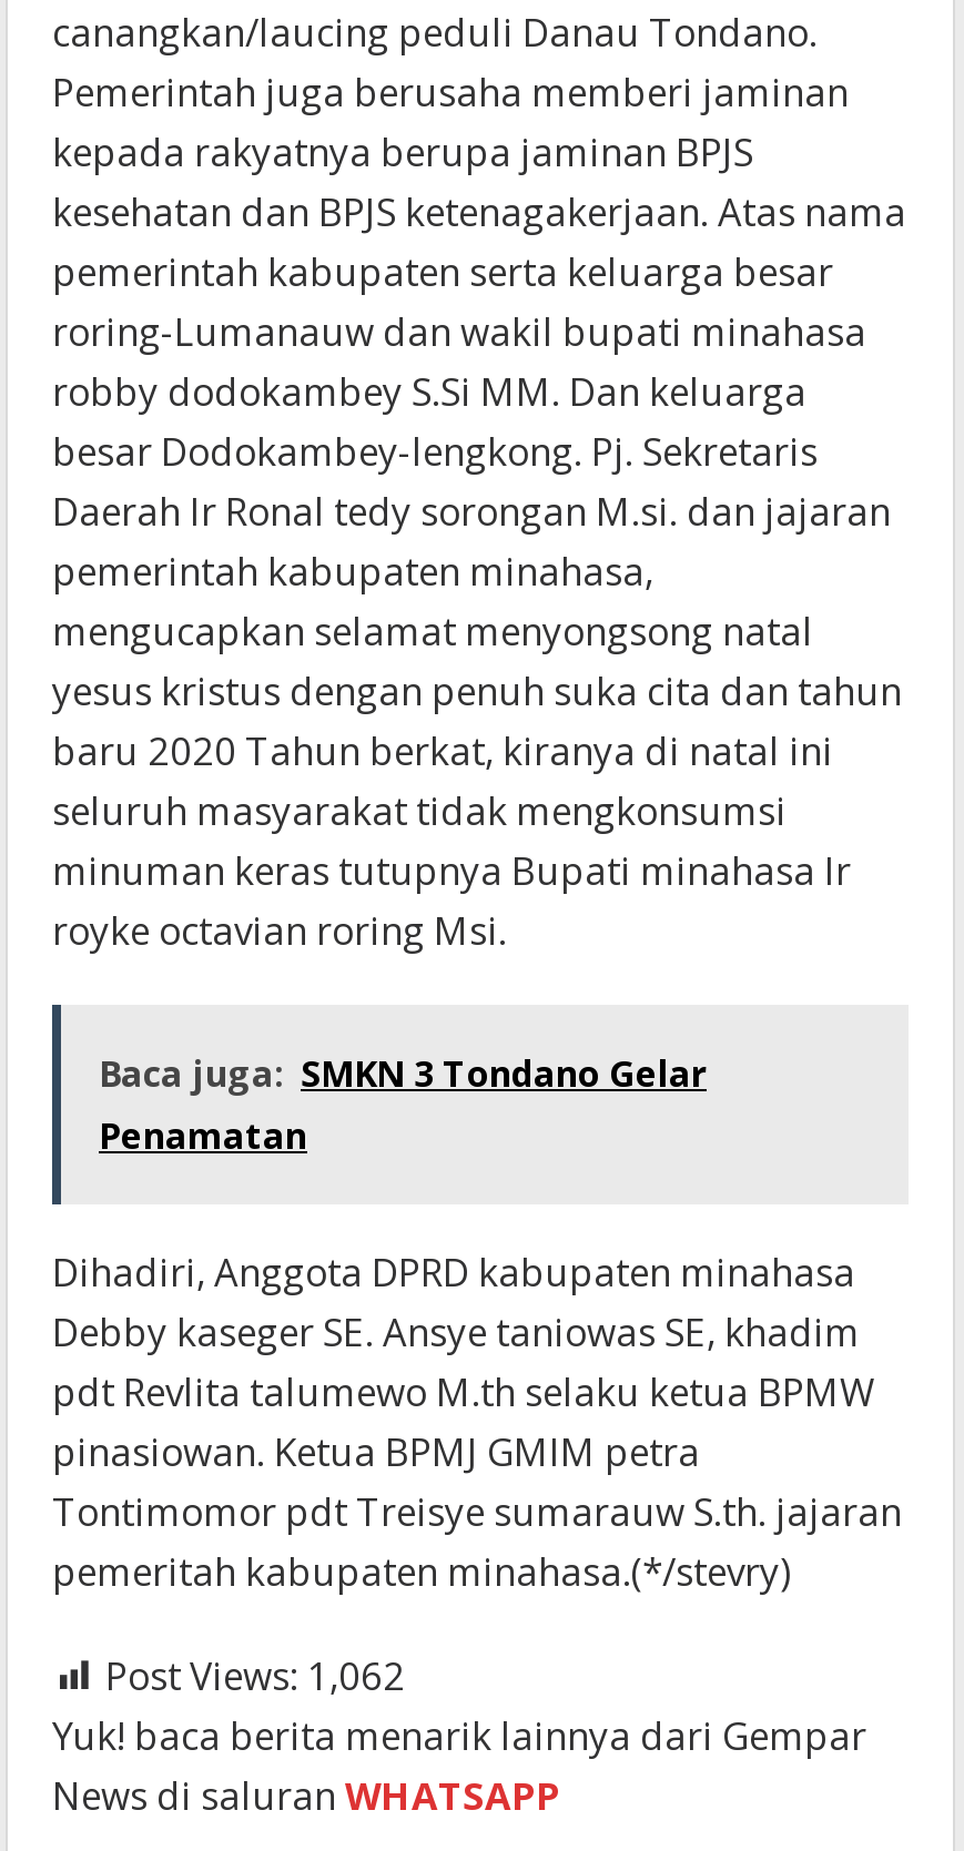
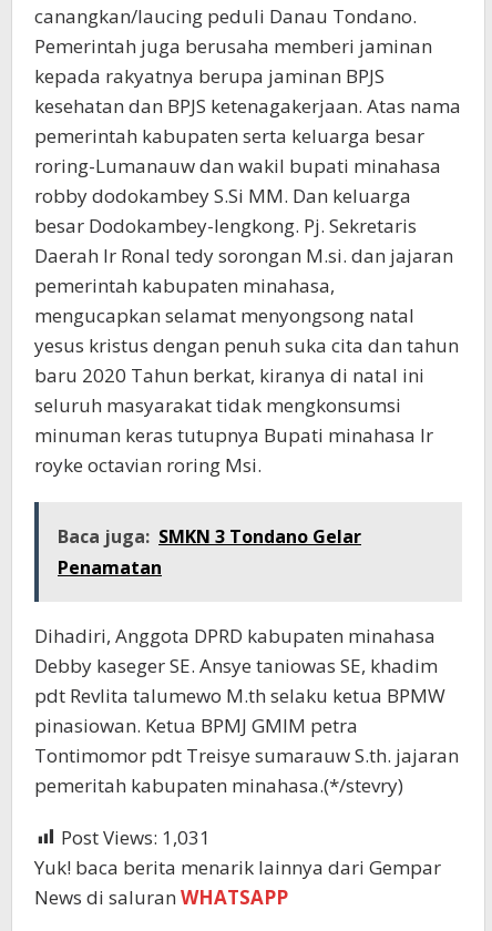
[105,1650,405,1701] Post Views: 1,062 -> [61,824,211,850] Post Views: 1,031

